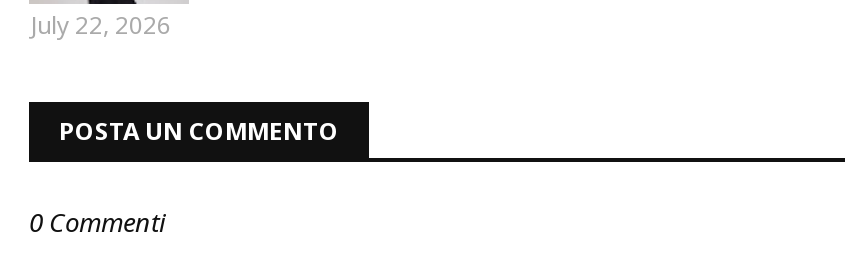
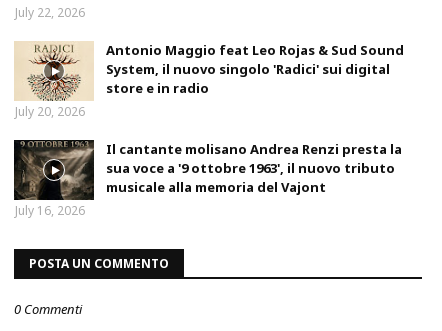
none -> [13,139,92,195] [image]
none -> [15,41,404,219] [image] | Antonio Maggio feat Leo Rojas & Sud Sound | System, il nuovo singolo 'Radici' sui digital | store e in radio | July 20, 2026 | Il cantante molisano Andrea Renzi presta la | sua voce a '9 ottobre 1963', il nuovo tributo | musicale alla memoria del Vajont | July 16, 2026

